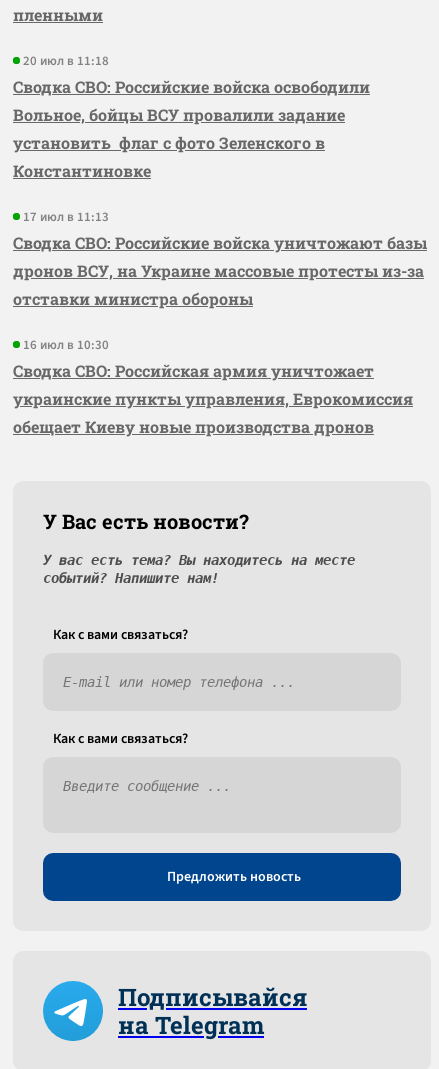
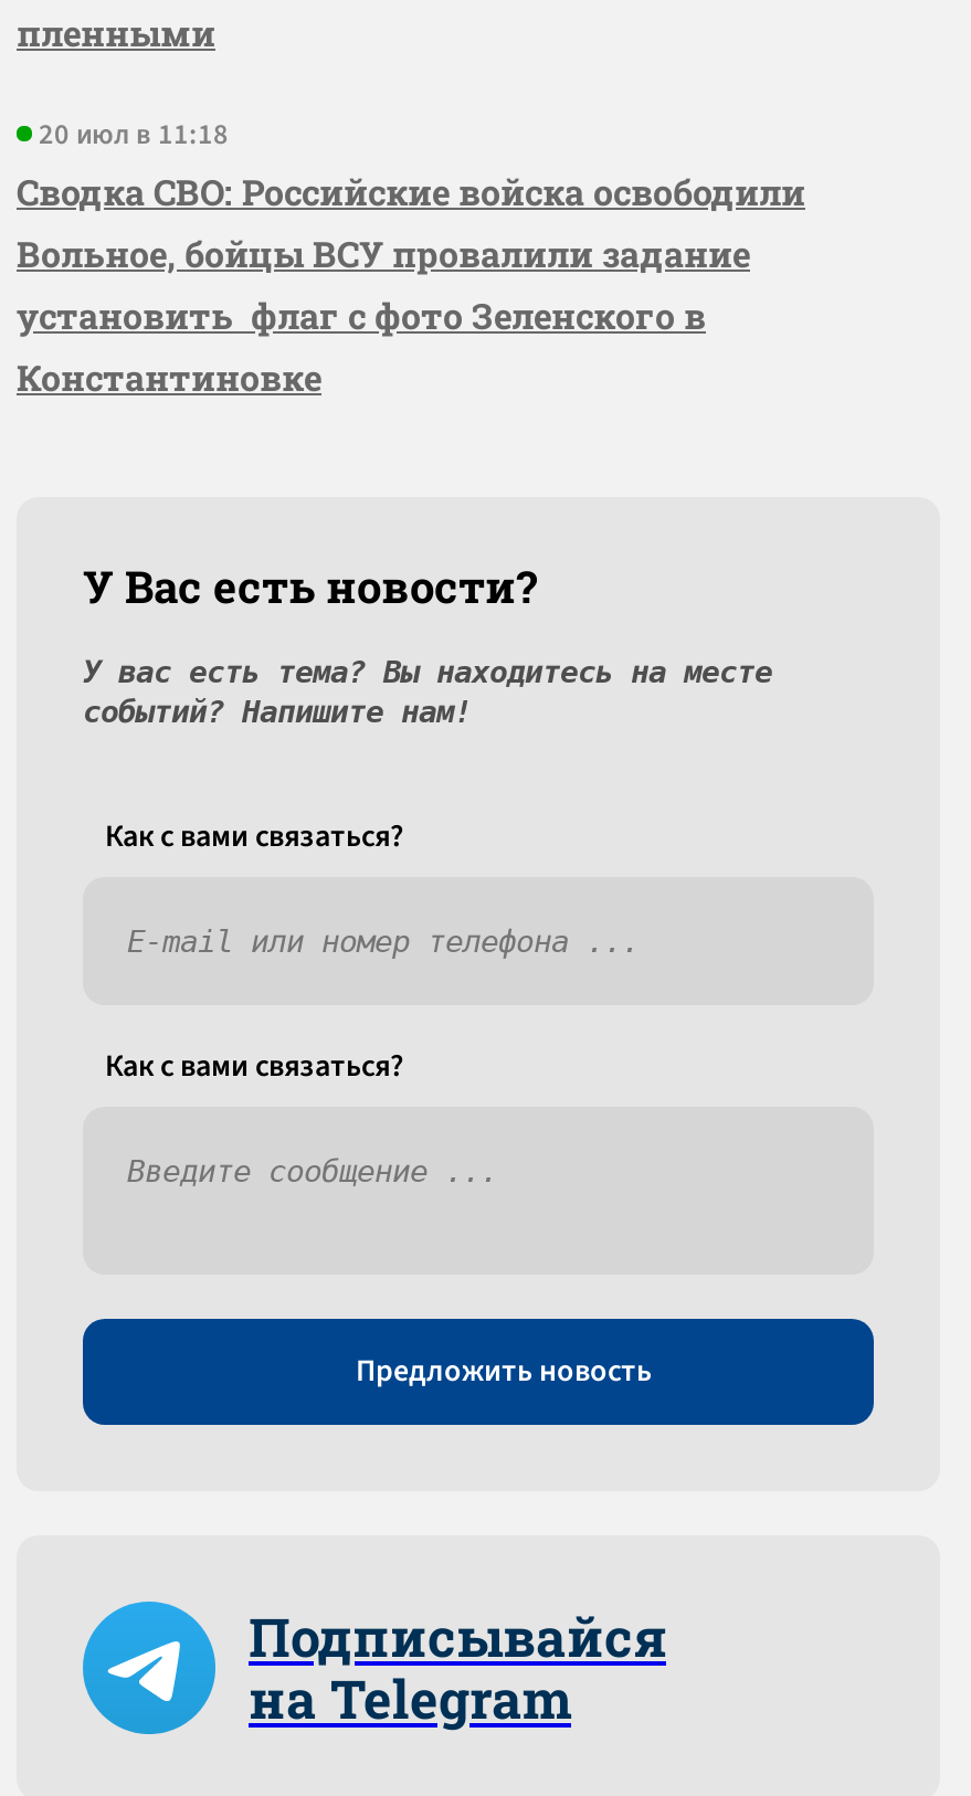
[13,208,427,437] 17 июл в 11:13 | Сводка СВО: Российские войска уничтожают базы | дронов ВСУ, на Украине массовые протесты из-за | отставки министра обороны | 16 июл в 10:30 | Сводка СВО: Российская армия уничтожает | украинские пункты управления, Еврокомиссия | обещает Киеву новые производства дронов -> none

